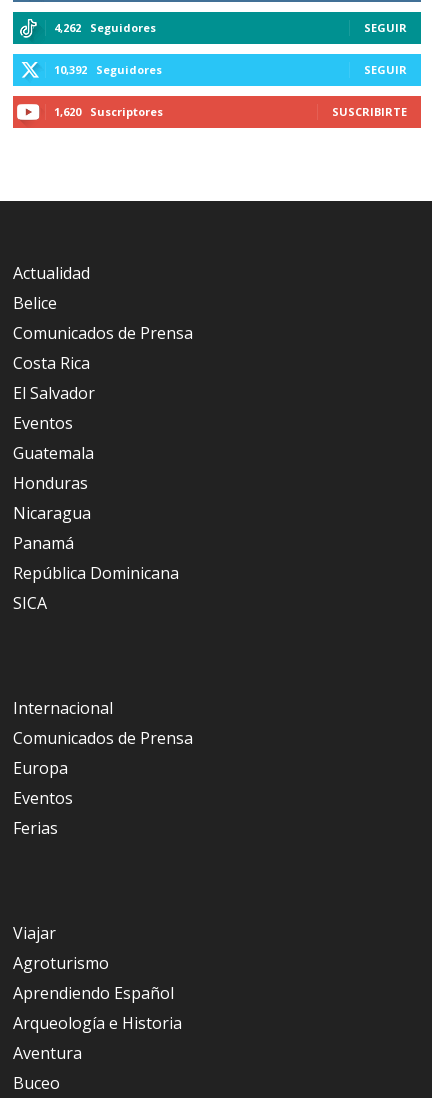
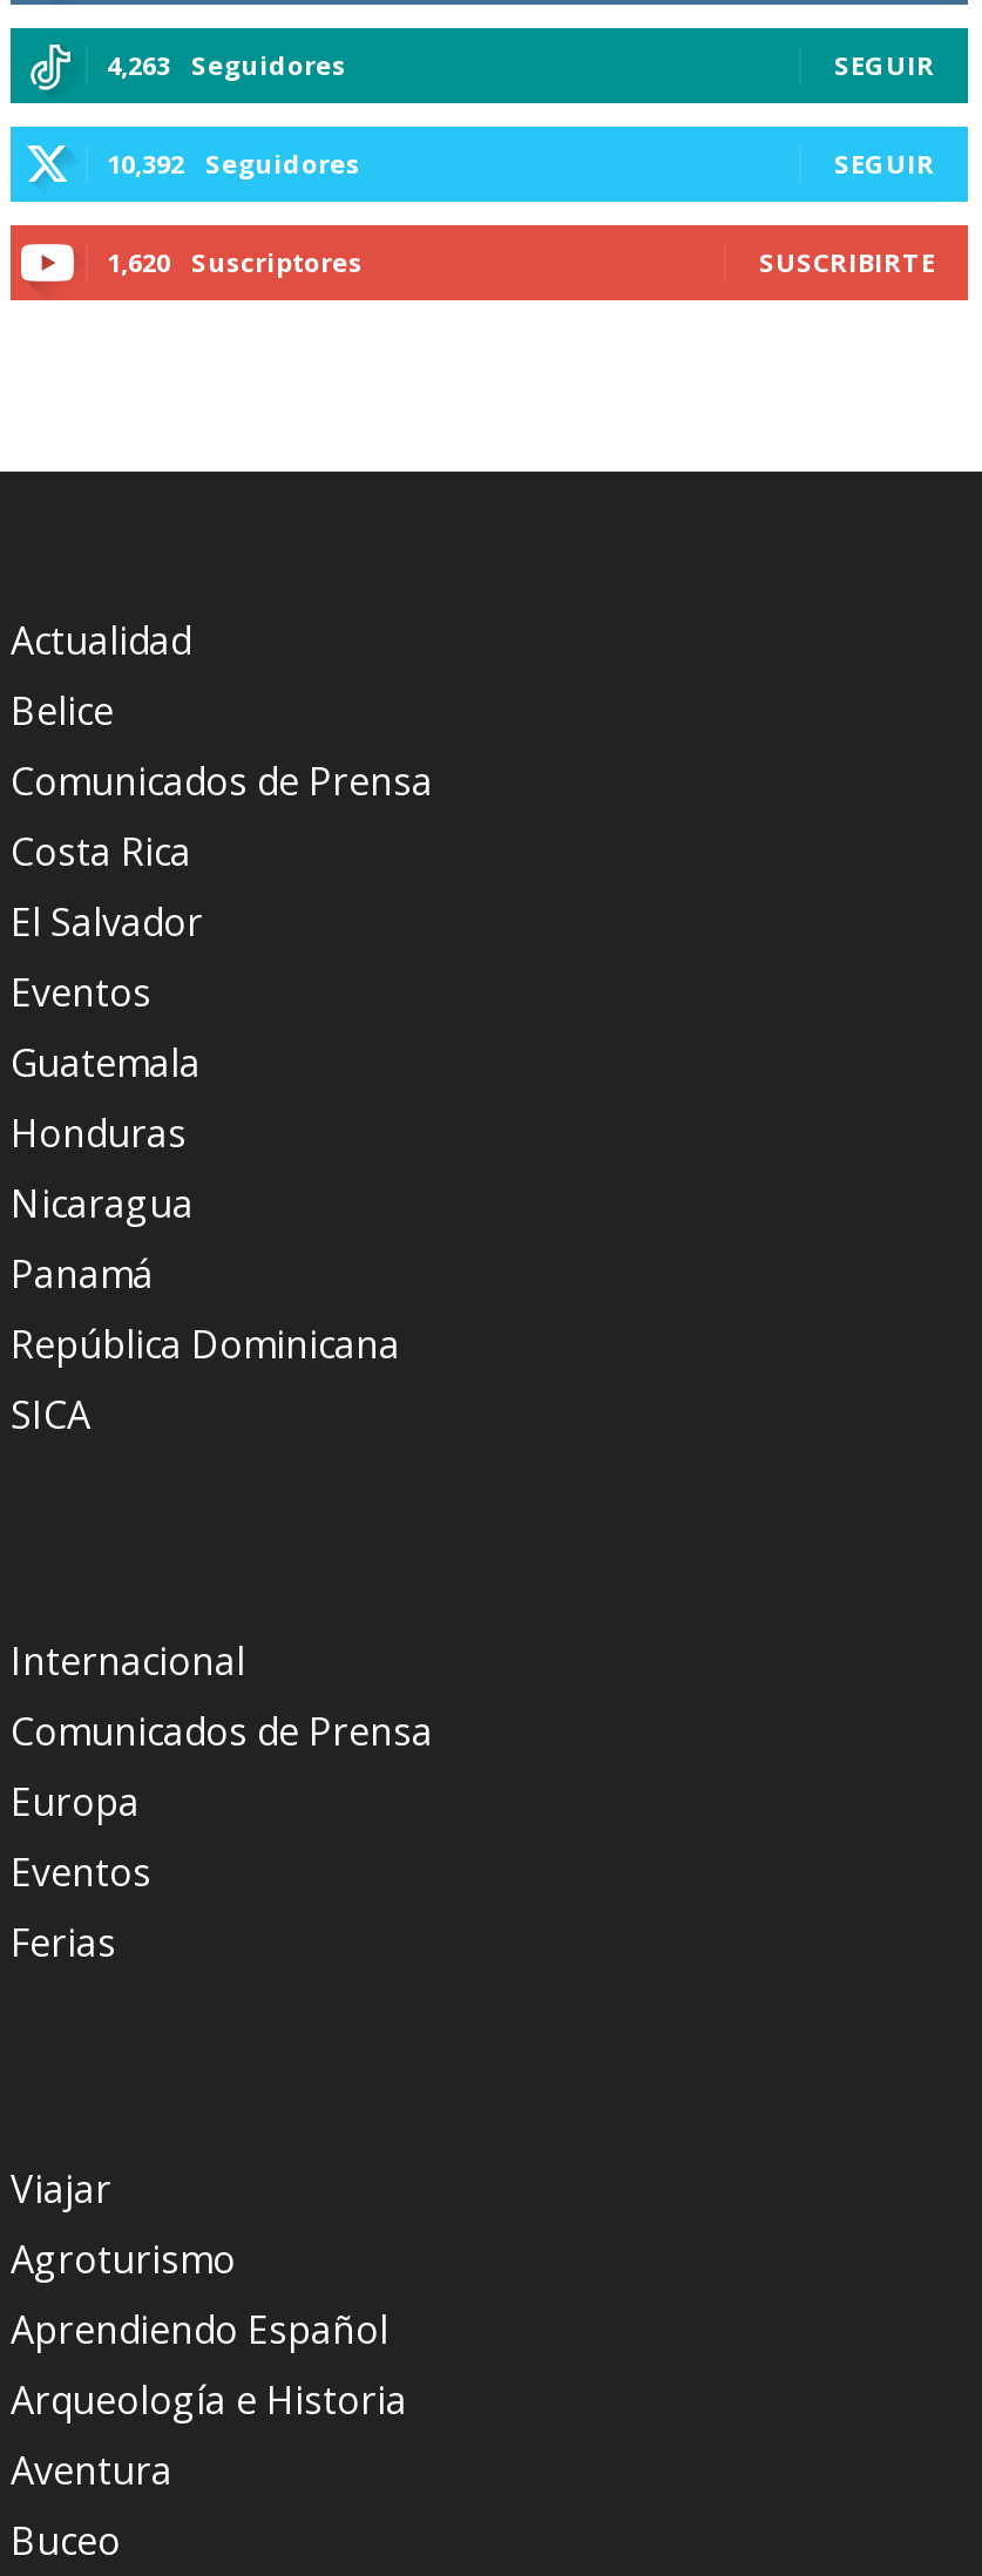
[54,19,156,34] 4,262 Seguidores -> [107,46,346,81] 4,263 Seguidores

